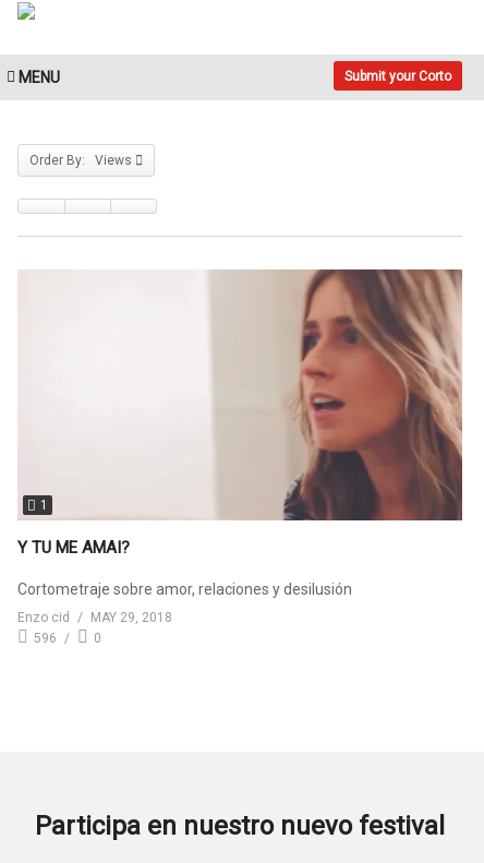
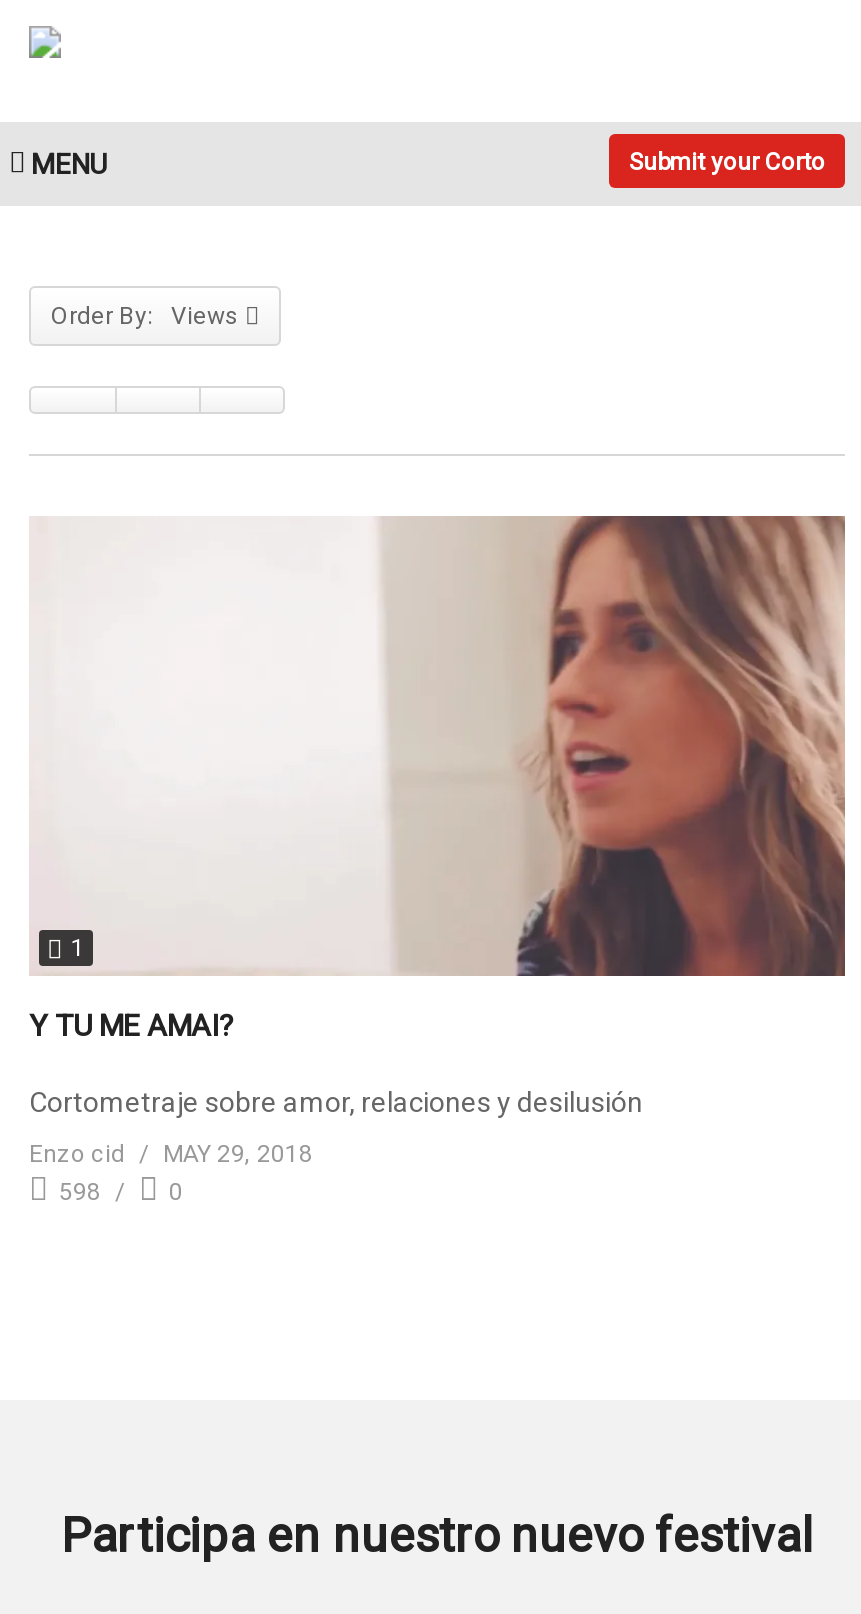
[34,630,57,645] 596 -> [59,1177,101,1205] 598

